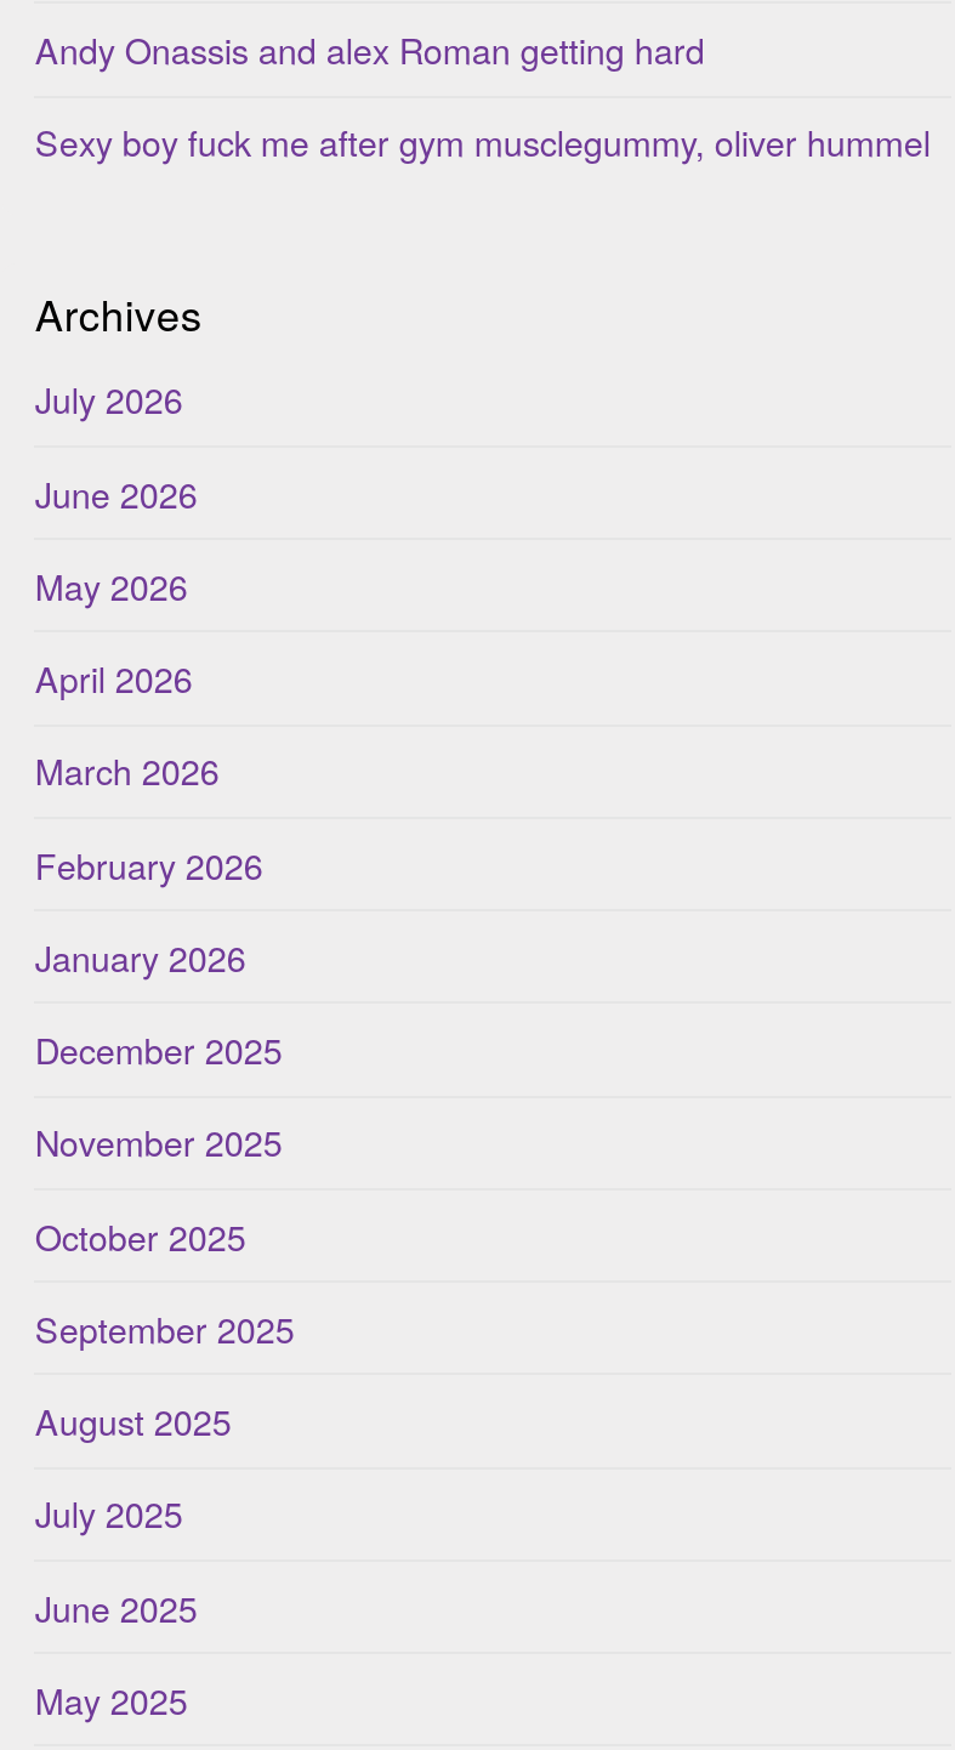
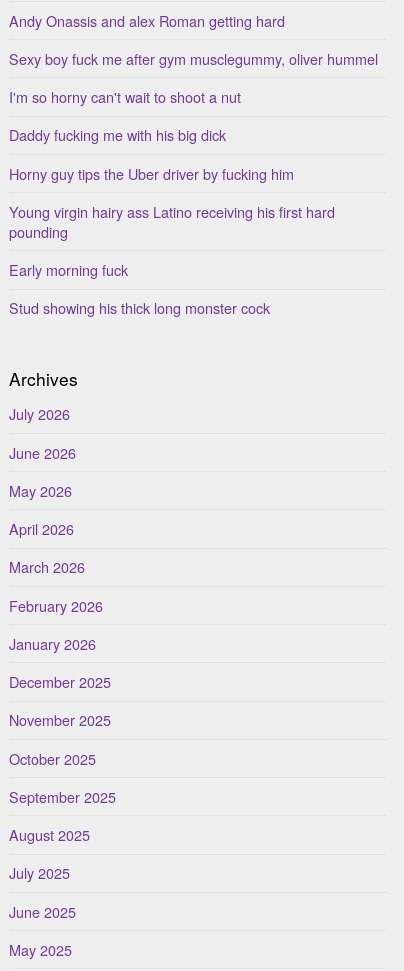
none -> [9,86,335,318] I'm so horny can't wait to shoot a nut | Daddy fucking me with his big dick | Horny guy tips the Uber driver by fucking him | Young virgin hairy ass Latino receiving his first hard | pounding | Early morning fuck | Stud showing his thick long monster cock

